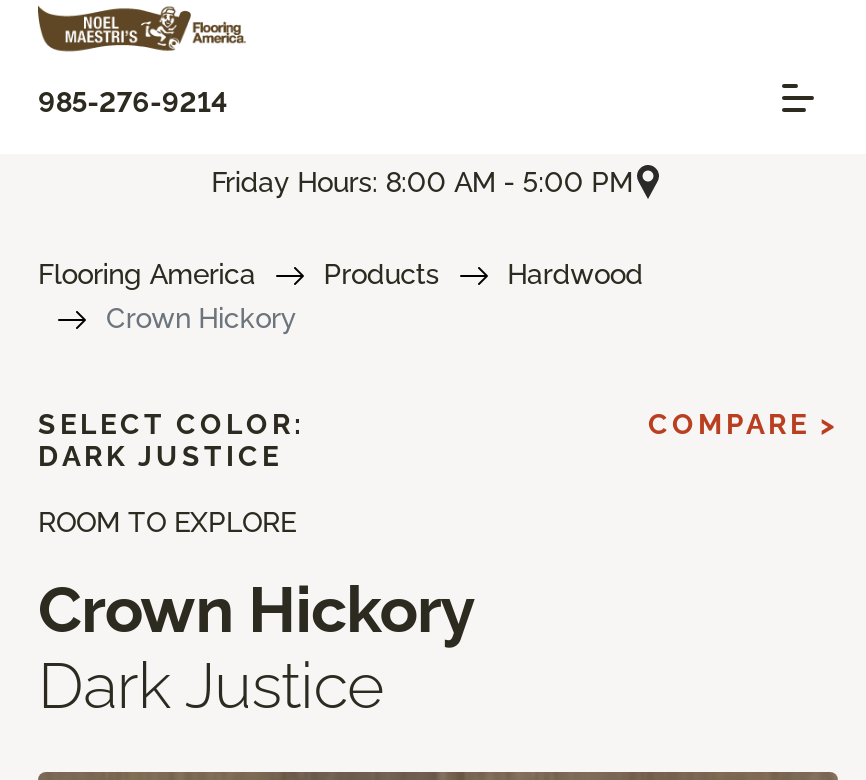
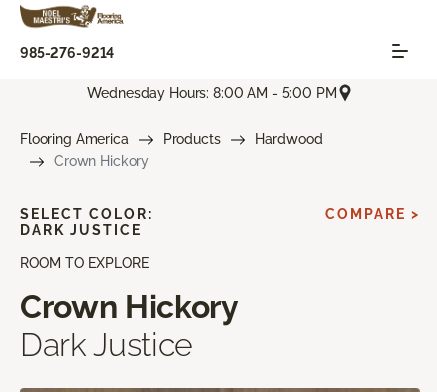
[211,165,633,197] Friday Hours: 8:00 AM - 5:00 PM -> [87,85,337,101] Wednesday Hours: 8:00 AM - 5:00 PM

